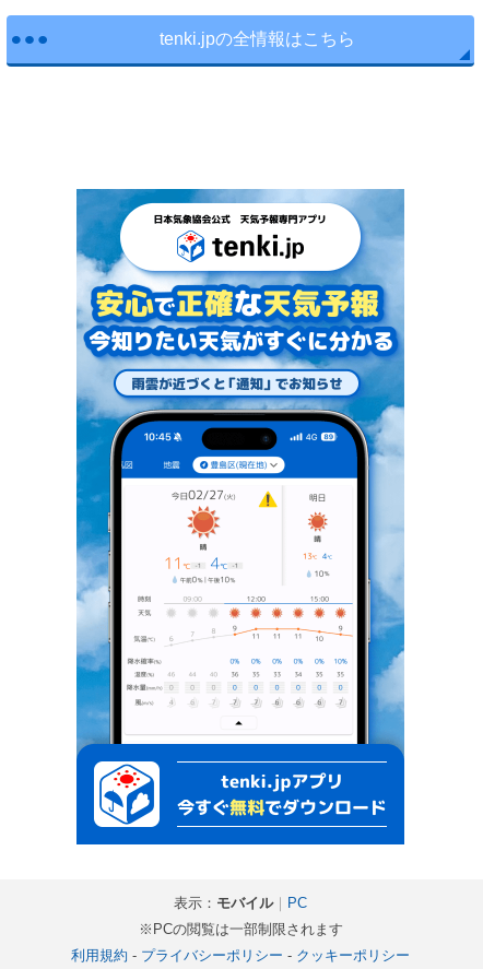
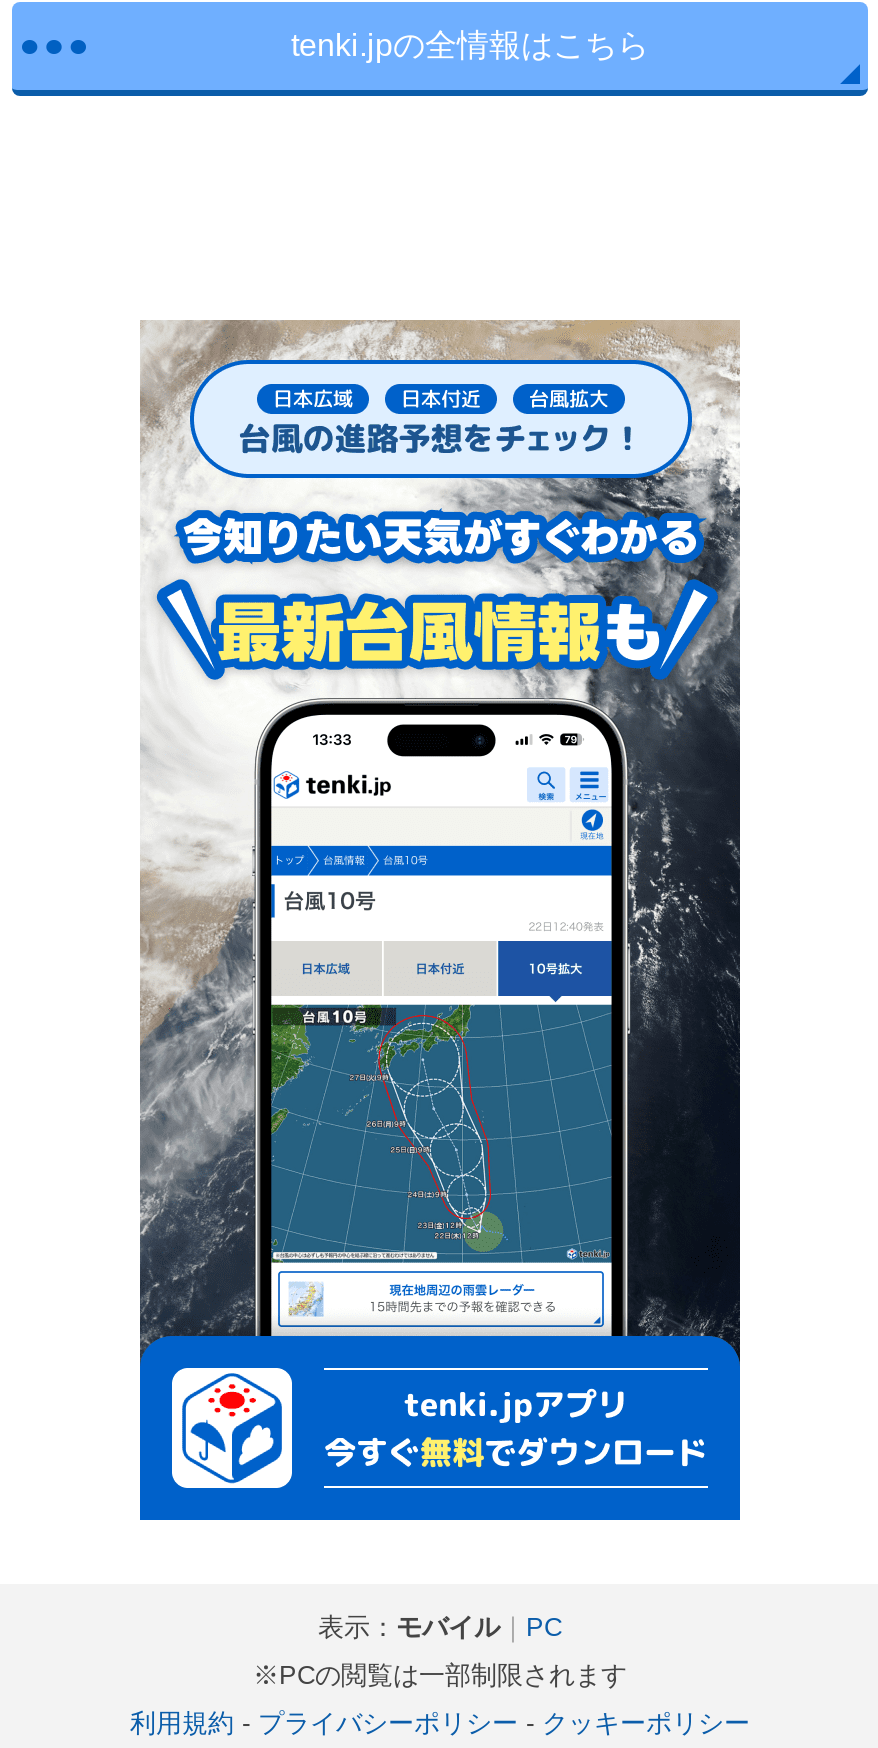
[75,188,405,756] [image] -> [138,318,742,1360] [image]

